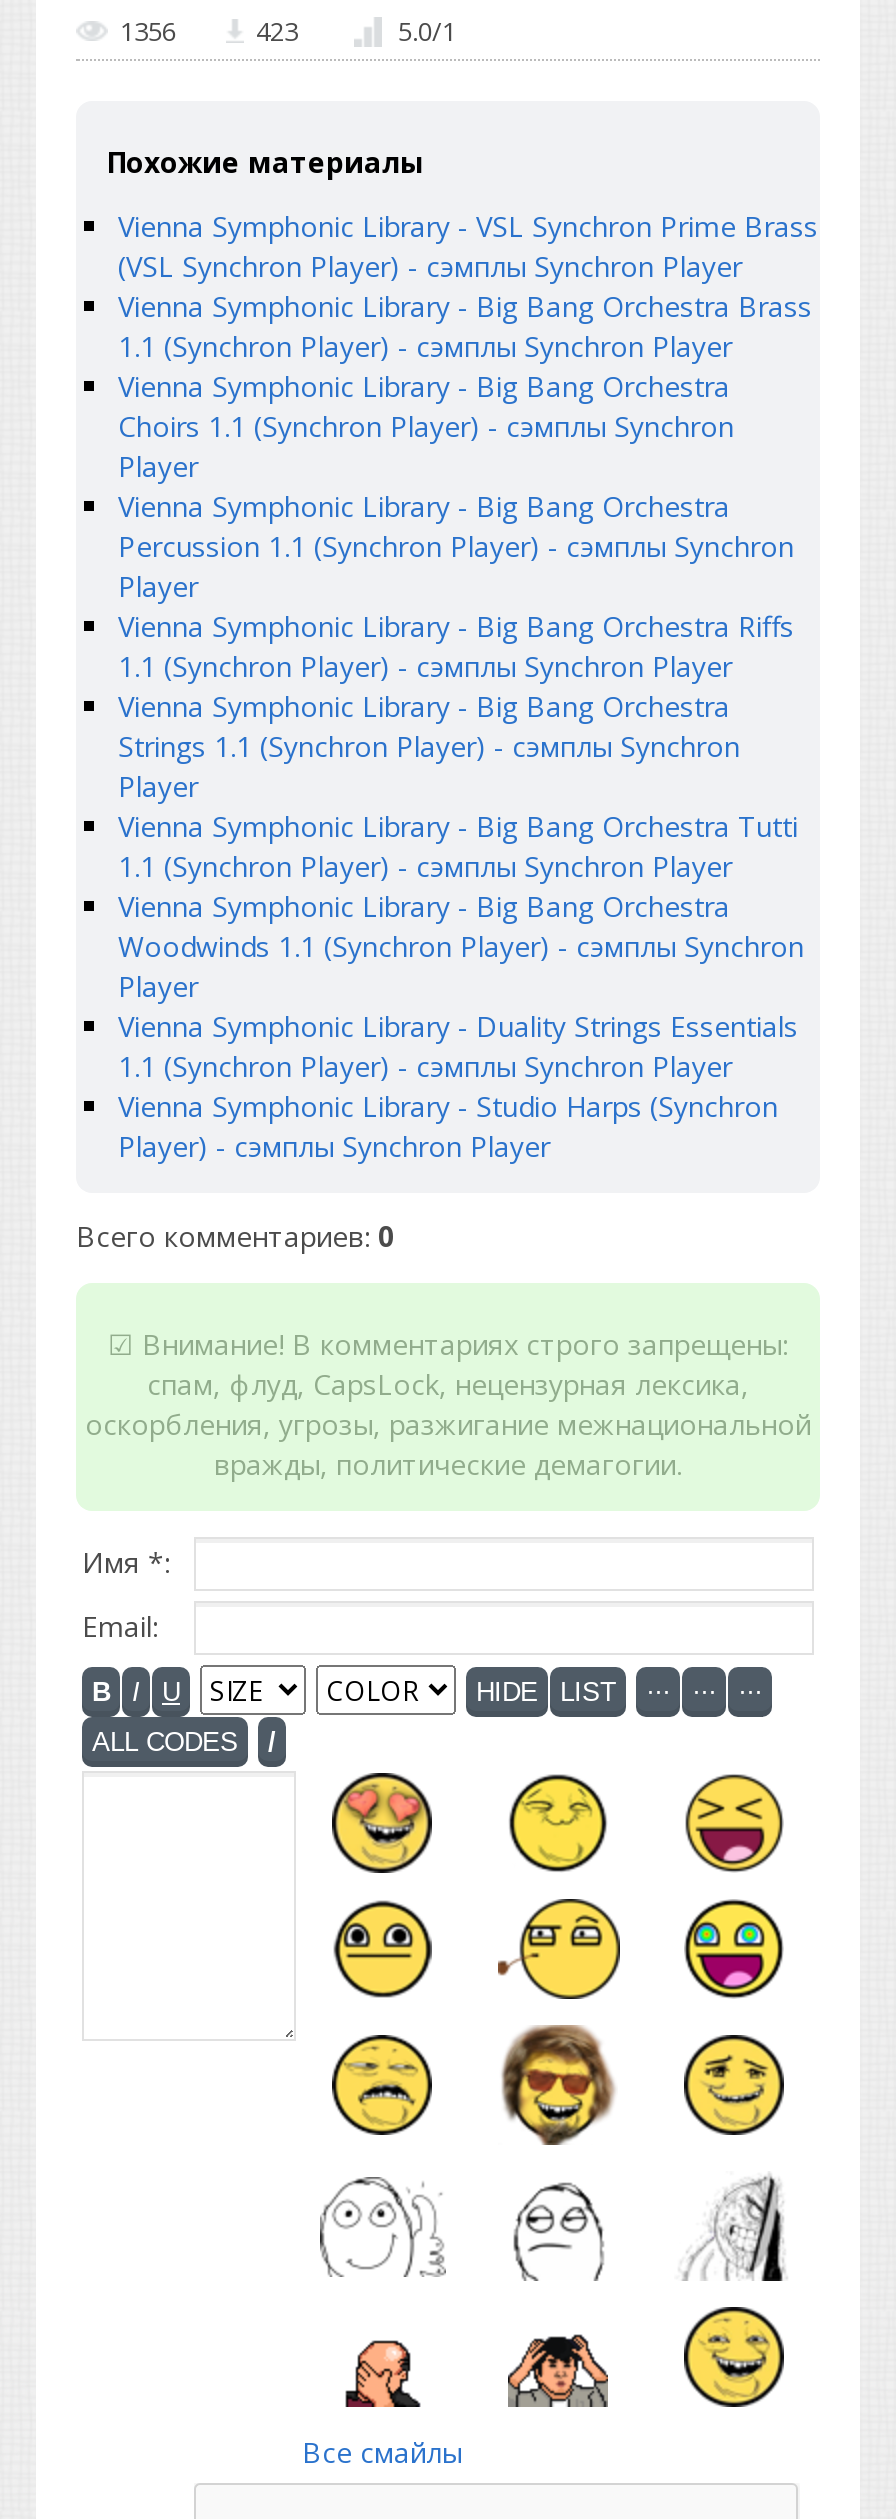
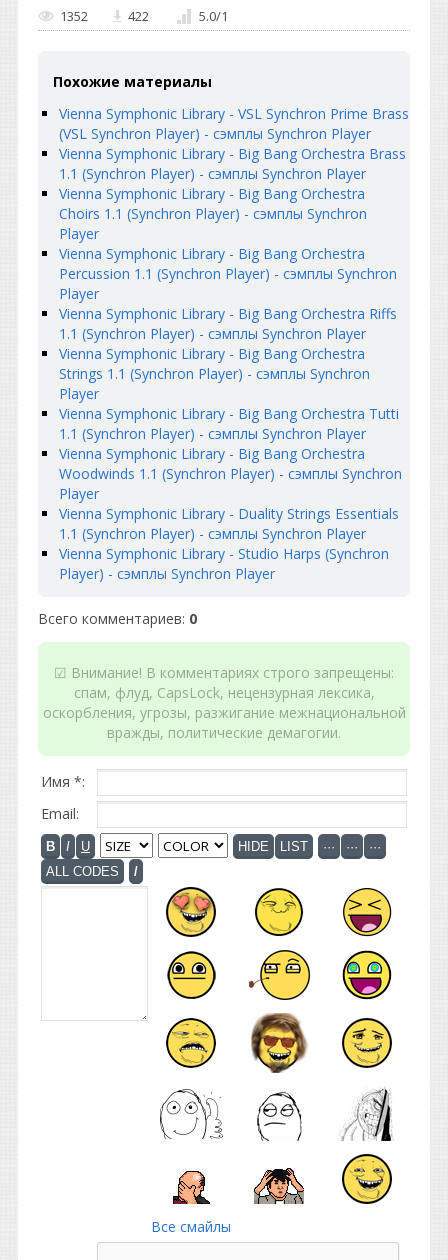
[120,12,176,48] 1356 -> [60,6,88,24] 1352
[256,12,298,48] 423 -> [128,6,149,24] 422

